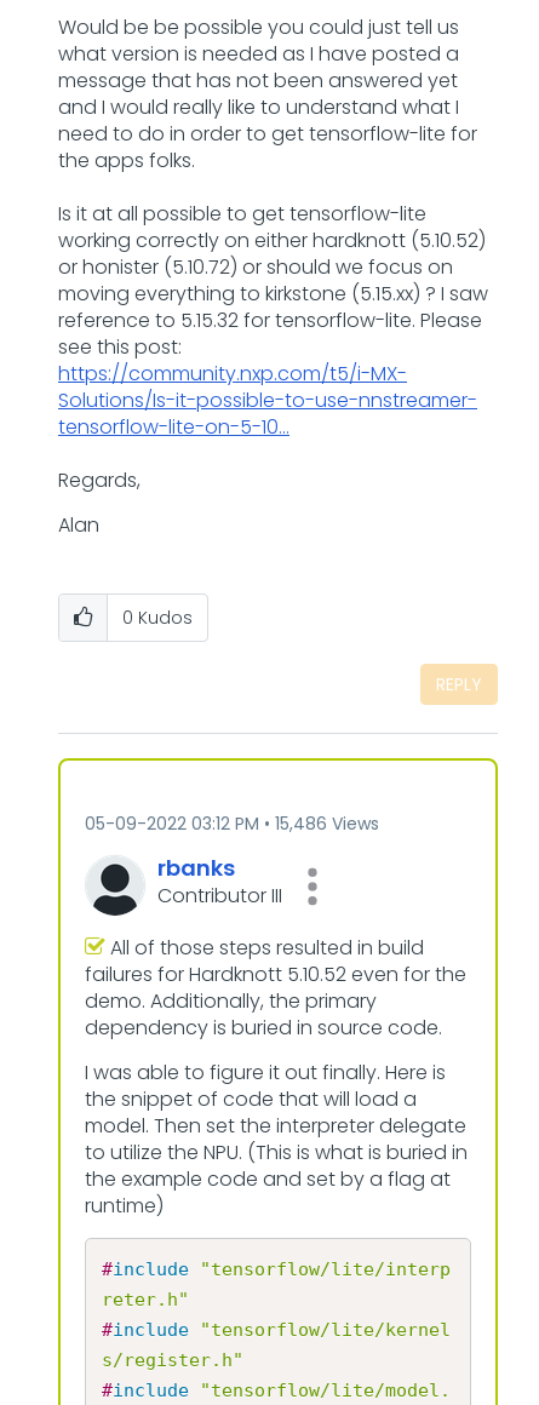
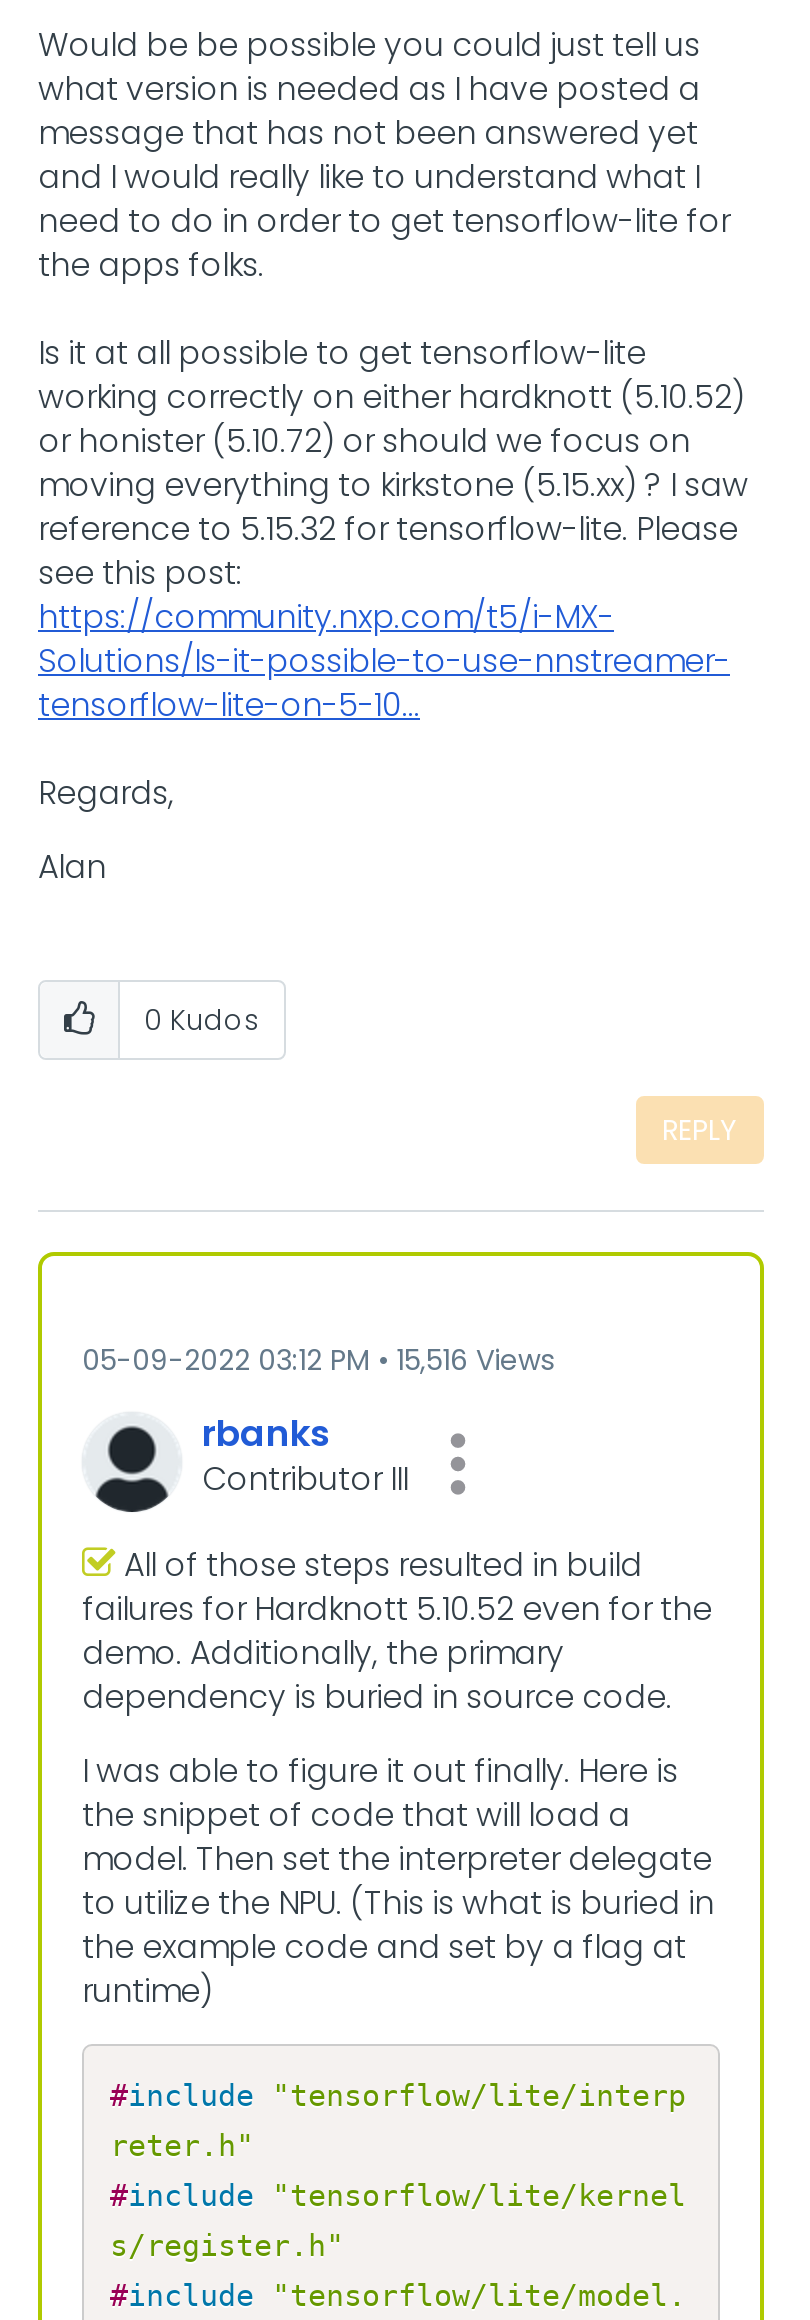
[85,811,379,835] 05-09-2022 03:12 PM 15,486 Views -> [82,1339,554,1379] 05-09-2022 03:12 PM 15,516 Views

